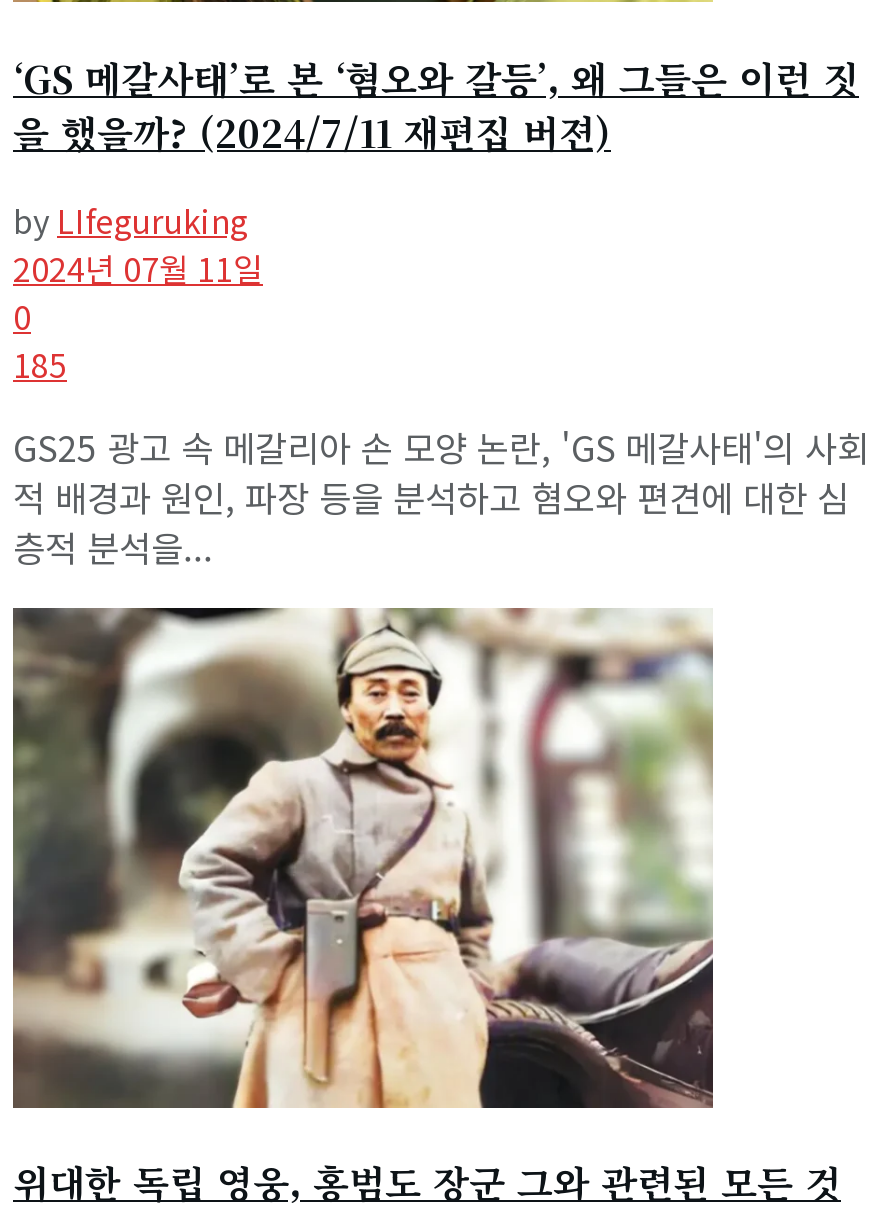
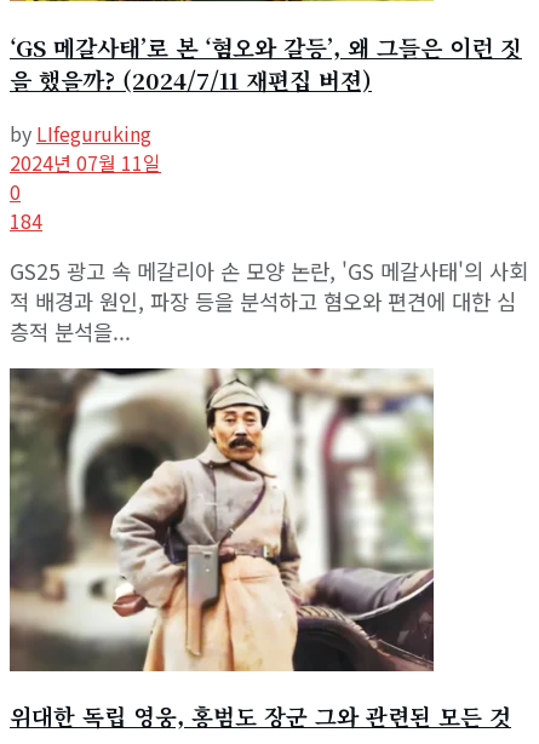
[13,339,67,387] 185 -> [10,205,42,234] 184

